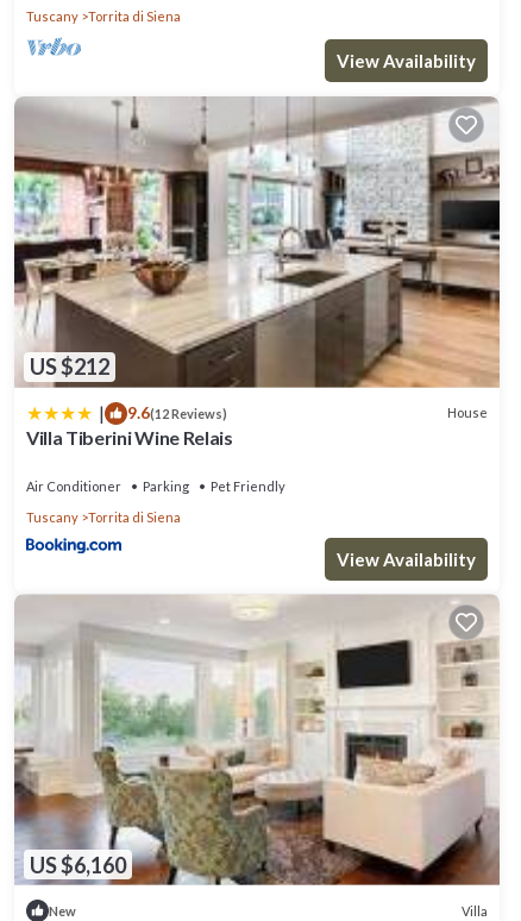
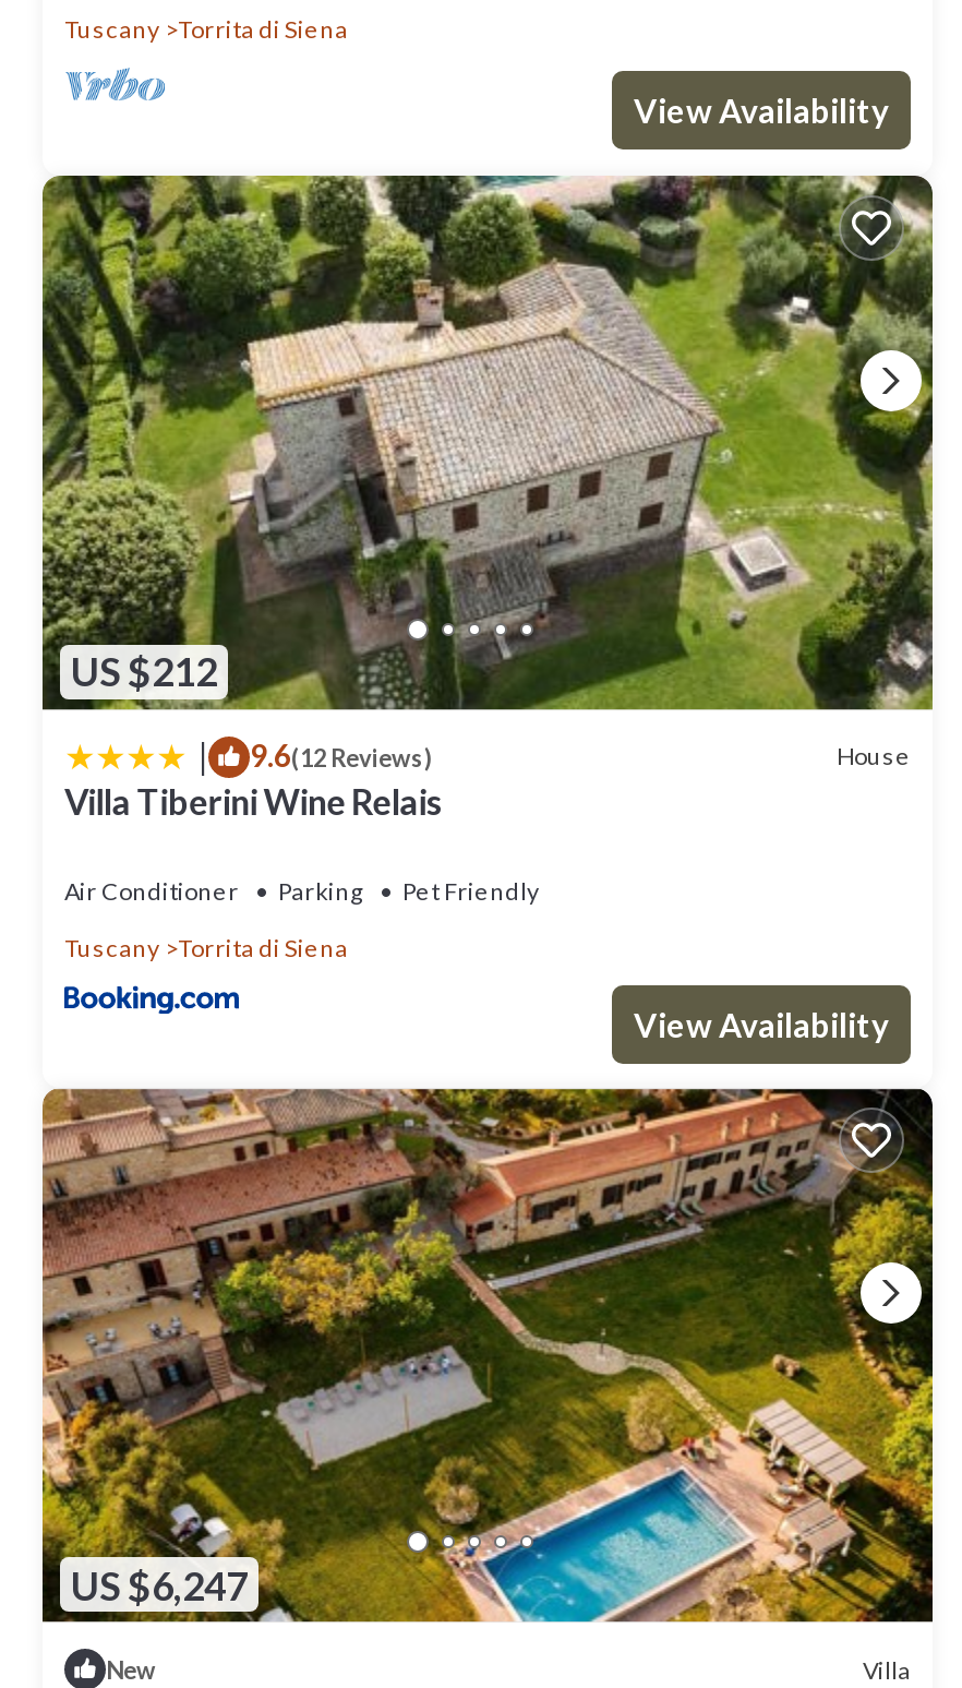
[13,96,501,388] [image] -> [40,173,935,710] [image]
[13,595,500,886] [image] | US $6,160 -> [40,1088,935,1625] [image] | US $6,247

